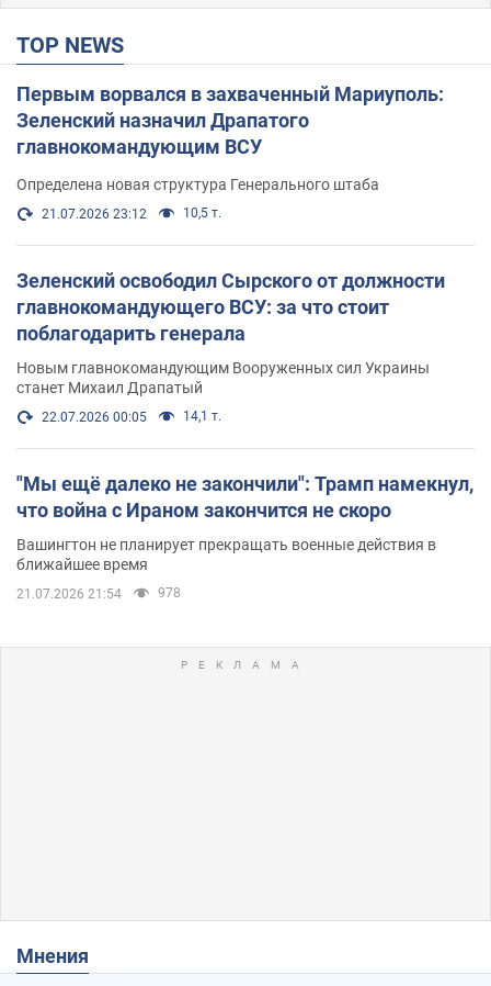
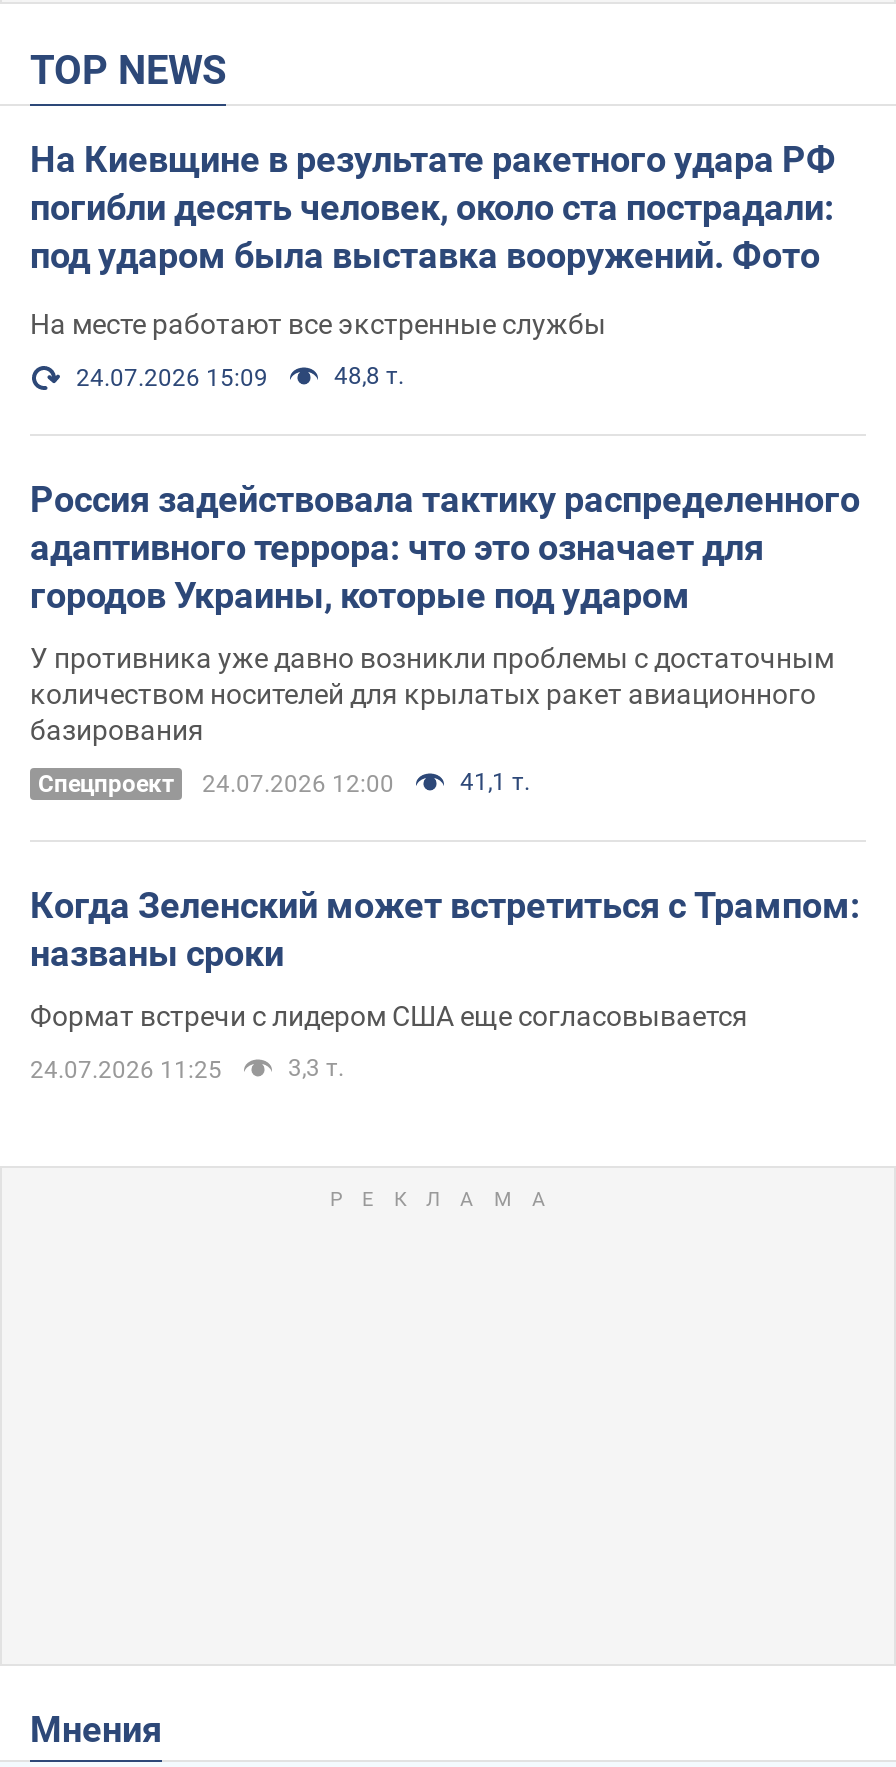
[16,82,444,158] Первым ворвался в захваченный Мариуполь: | Зеленский назначил Драпатого | главнокомандующим ВСУ -> [30,137,836,275] На Киевщине в результате ракетного удара РФ | погибли десять человек, около ста пострадали: | под ударом была выставка вооружений. Фото
[16,175,379,193] Определена новая структура Генерального штаба -> [30,307,606,339] На месте работают все экстренные службы
[42,205,221,221] 21.07.2026 23:12 | 10,5 т. -> [76,361,404,391] 24.07.2026 15:09 | 48,8 т.
[16,269,445,344] Зеленский освободил Сырского от должности | главнокомандующего ВСУ: за что стоит | поблагодарить генерала -> [30,477,860,615] Россия задействовала тактику распределенного | адаптивного террора: что это означает для | городов Украины, которые под ударом
[16,359,430,396] Новым главнокомандующим Вооруженных сил Украины | станет Михаил Драпатый -> [30,641,834,745] У противника уже давно возникли проблемы с достаточным | количеством носителей для крылатых ракет авиационного | базирования
[42,408,221,425] 22.07.2026 00:05 | 14,1 т. -> [38,767,530,797] Спецпроект | 24.07.2026 12:00 | 41,1 т.
[16,472,473,521] "Мы ещё далеко не закончили": Трамп намекнул, | что война с Ираном закончится не скоро -> [30,883,860,973] Когда Зеленский может встретиться с Трампом: | названы сроки
[16,535,436,573] Вашингтон не планирует прекращать военные действия в | ближайшее время -> [30,999,748,1031] Формат встречи с лидером США еще согласовывается
[16,585,181,601] 21.07.2026 21:54 | 978 -> [30,1053,344,1083] 24.07.2026 11:25 | 3,3 т.

